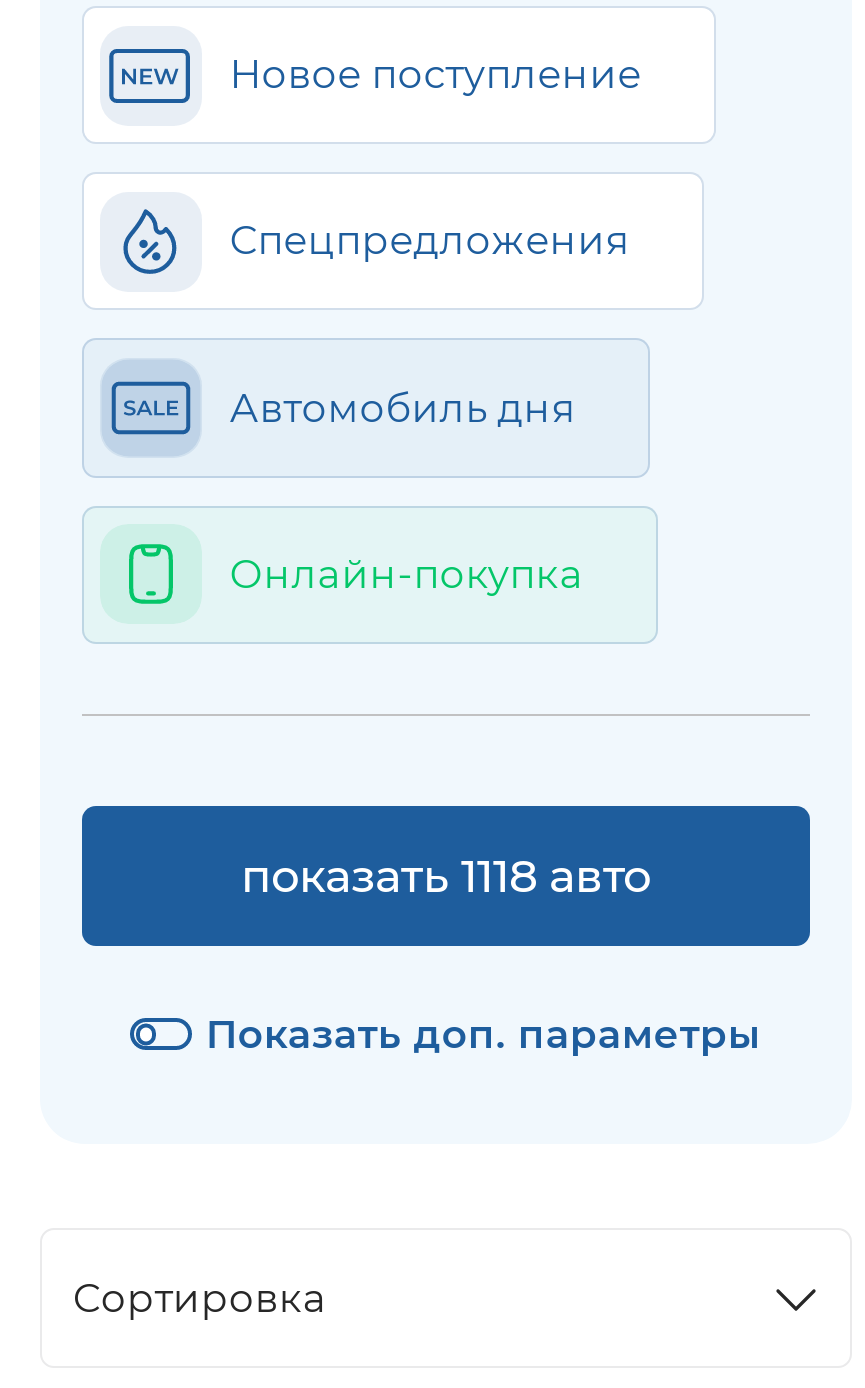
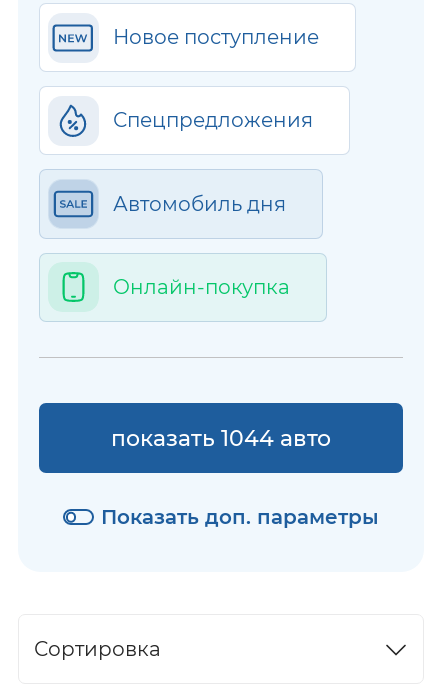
[241,847,651,903] показать 1118 авто -> [111,424,331,452] показать 1044 авто

